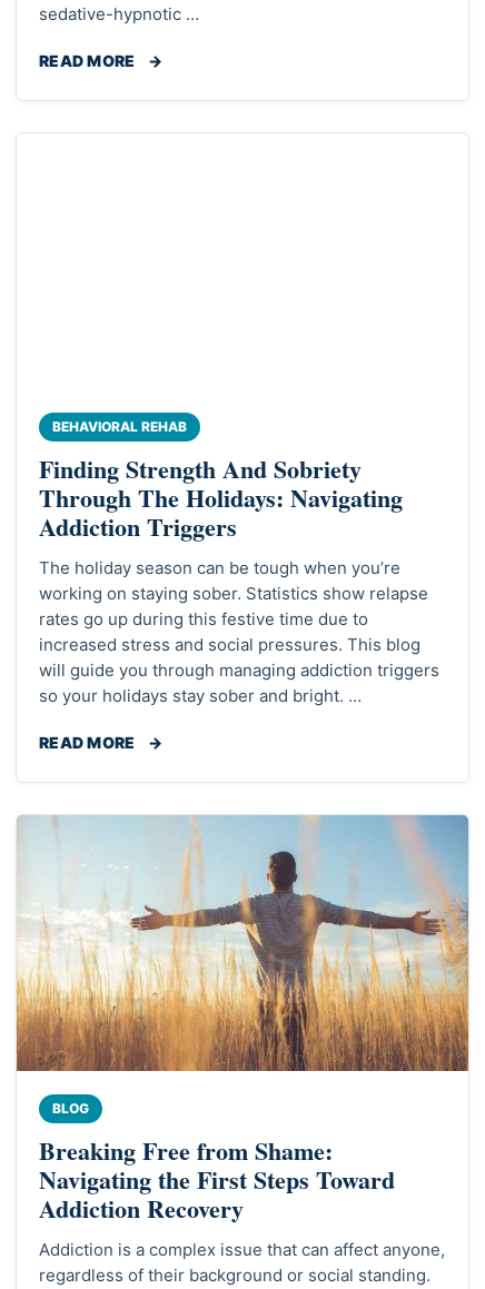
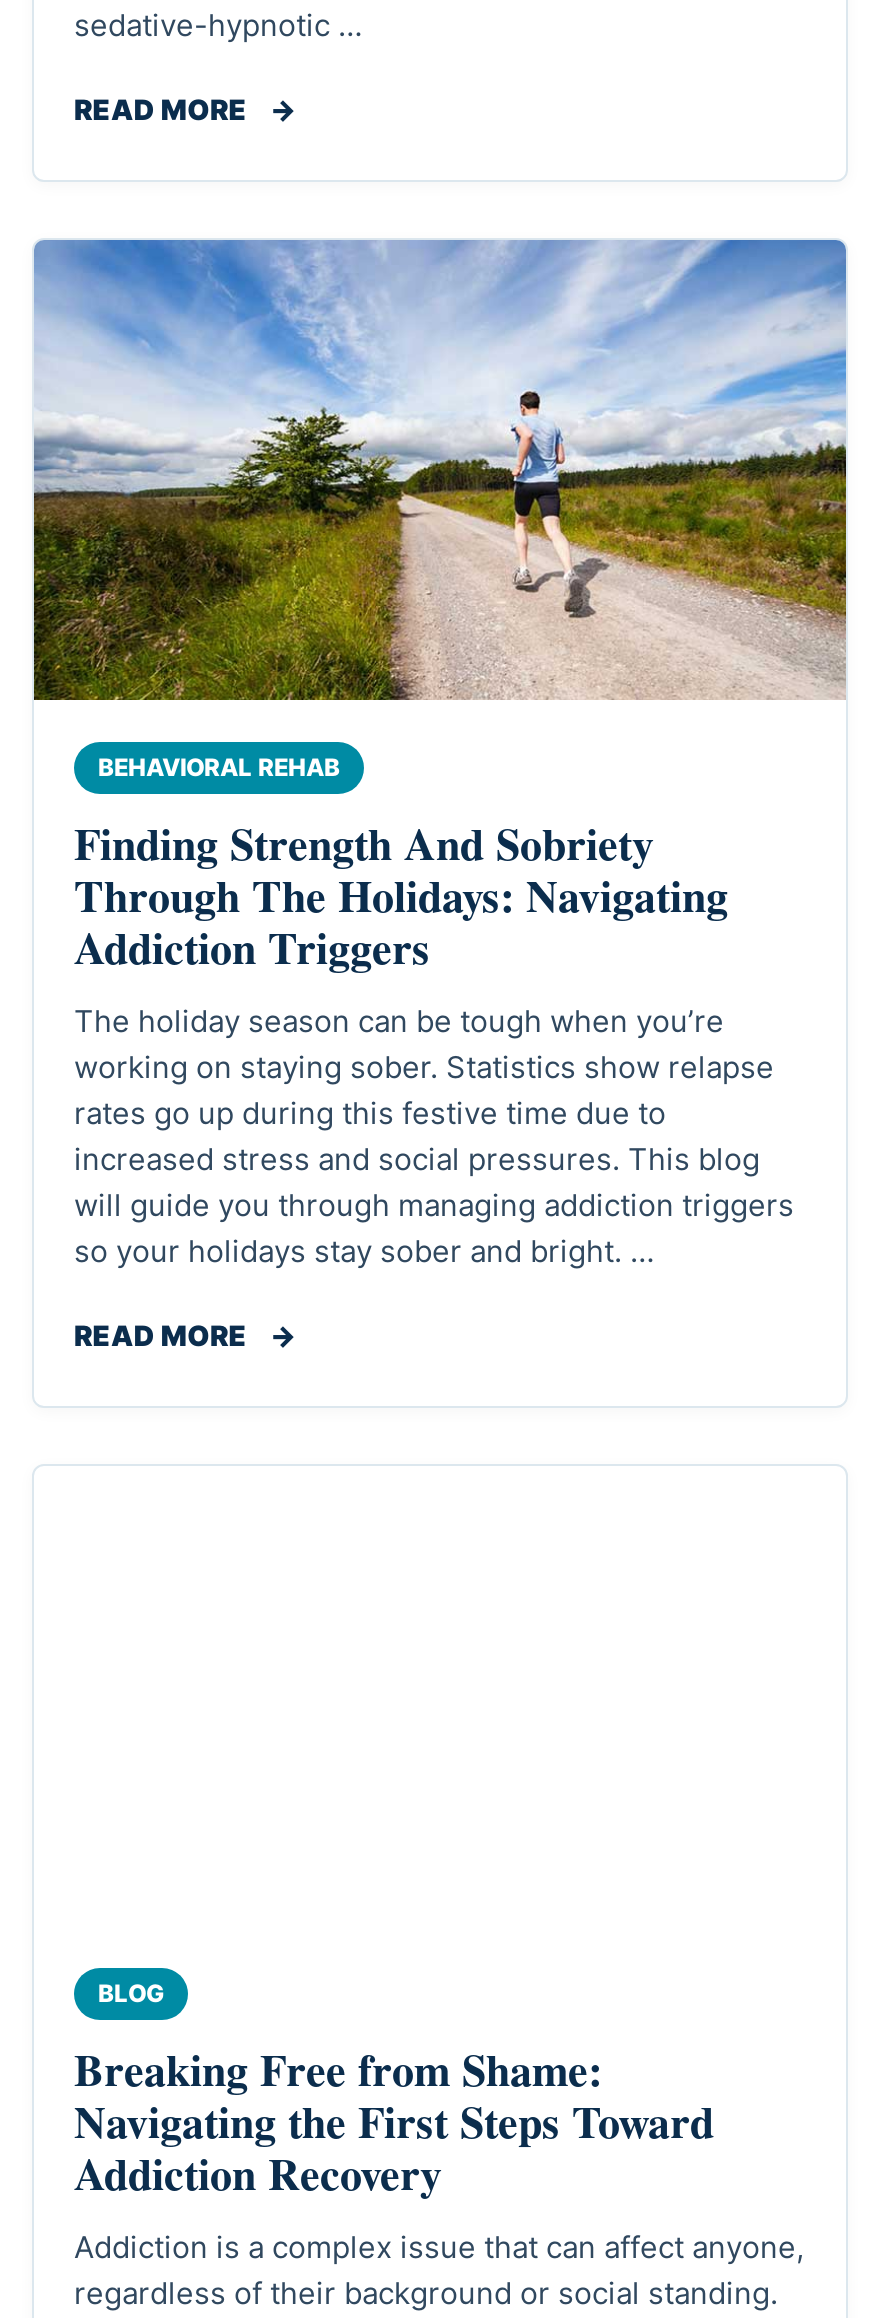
none -> [32,238,848,702] [image]
[16,814,469,1072] [image] -> none

